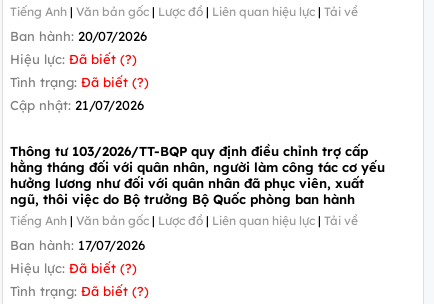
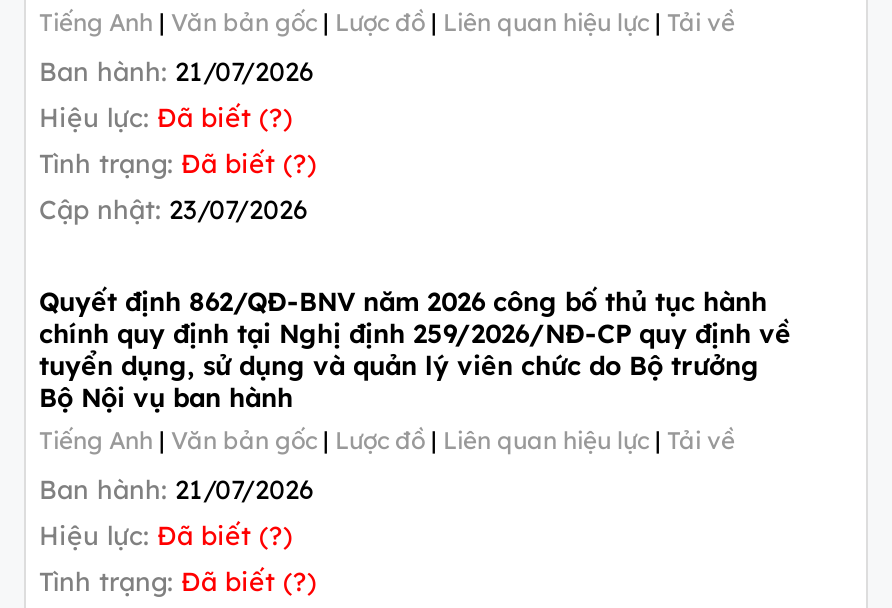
[9,27,146,43] Ban hành: 20/07/2026 -> [39,55,313,87] Ban hành: 21/07/2026
[9,96,143,112] Cập nhật: 21/07/2026 -> [39,193,307,225] Cập nhật: 23/07/2026
[9,143,384,207] Thông tư 103/2026/TT-BQP quy định điều chỉnh trợ cấp | hằng tháng đối với quân nhân, người làm công tác cơ yếu | hưởng lương như đối với quân nhân đã phục viên, xuất | ngũ, thôi việc do Bộ trưởng Bộ Quốc phòng ban hành -> [39,285,791,413] Quyết định 862/QĐ-BNV năm 2026 công bố thủ tục hành | chính quy định tại Nghị định 259/2026/NĐ-CP quy định về | tuyển dụng, sử dụng và quản lý viên chức do Bộ trưởng | Bộ Nội vụ ban hành
[9,237,144,253] Ban hành: 17/07/2026 -> [39,473,313,505] Ban hành: 21/07/2026

